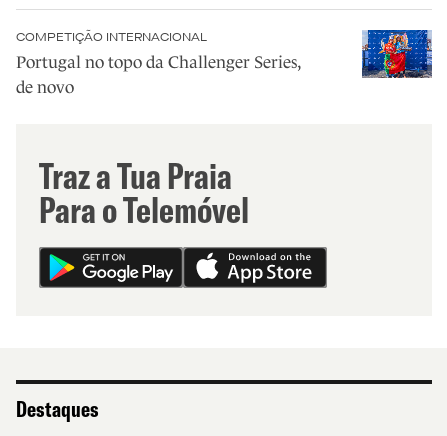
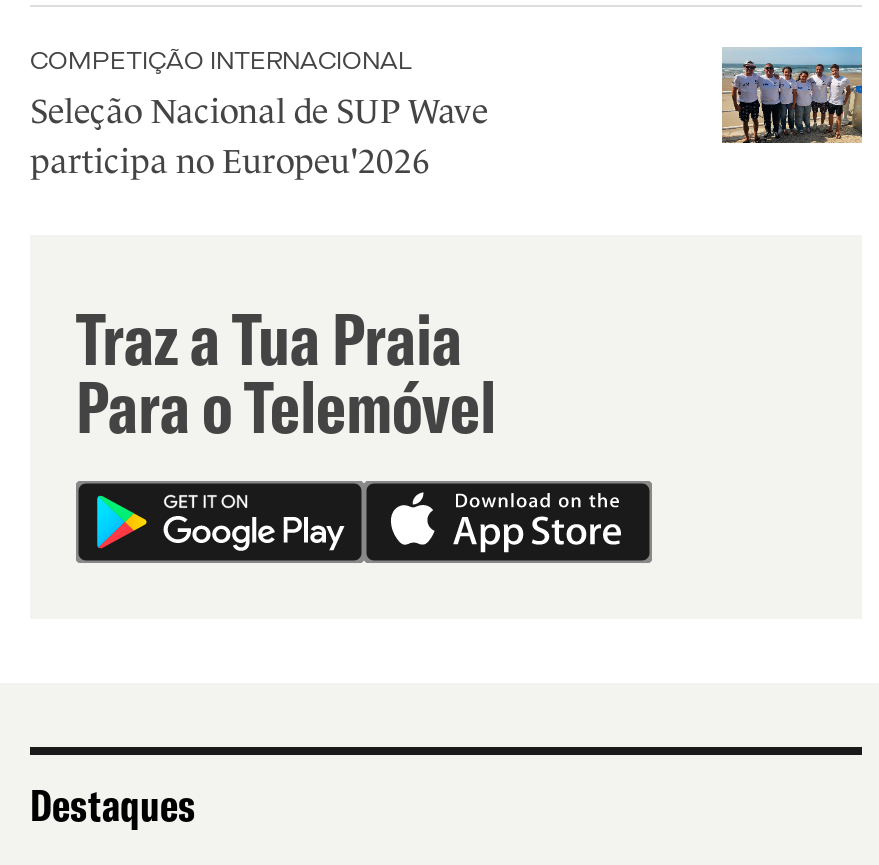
[361,29,433,79] [image] -> [720,47,864,143] [image]
[16,53,300,97] Portugal no topo da Challenger Series, | de novo -> [30,94,488,182] Seleção Nacional de SUP Wave | participa no Europeu'2026

